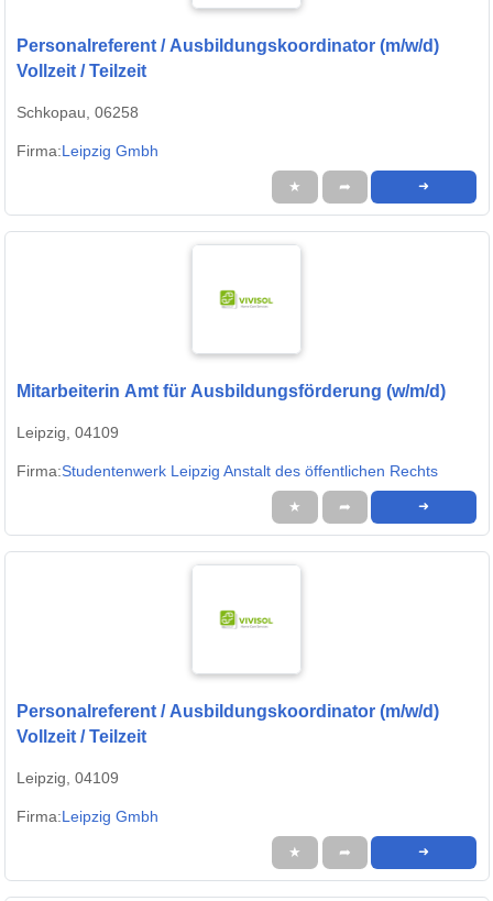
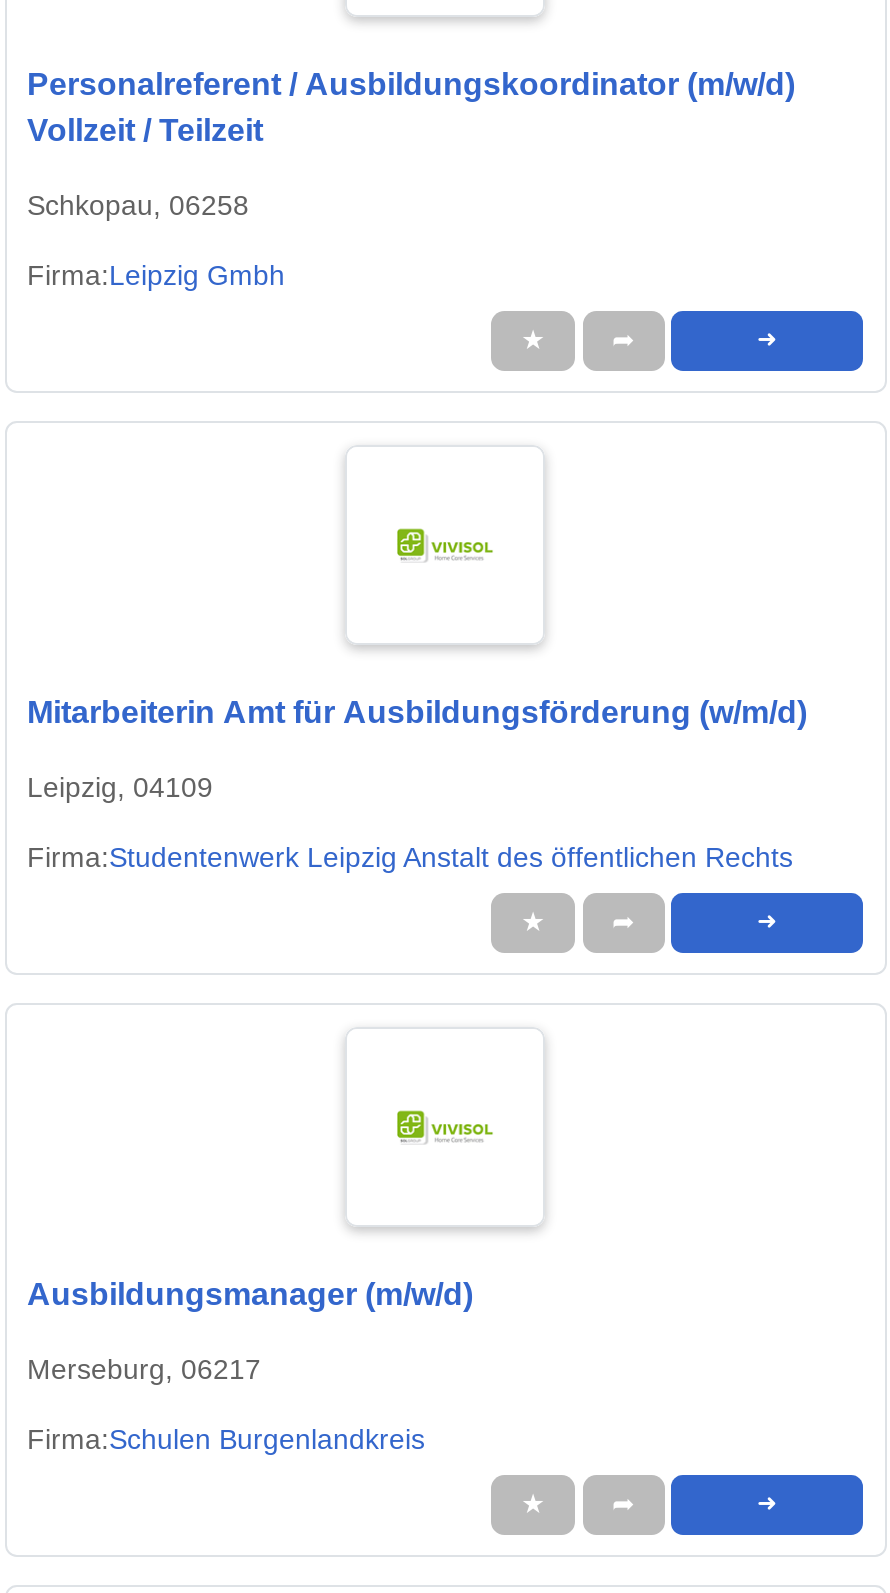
[17,702,439,746] Personalreferent / Ausbildungskoordinator (m/w/d) | Vollzeit / Teilzeit -> [27,1278,473,1312] Ausbildungsmanager (m/w/d)
[17,769,119,787] Leipzig, 04109 -> [27,1353,261,1385] Merseburg, 06217
[17,808,158,825] Firma:Leipzig Gmbh -> [27,1423,425,1455] Firma:Schulen Burgenlandkreis

